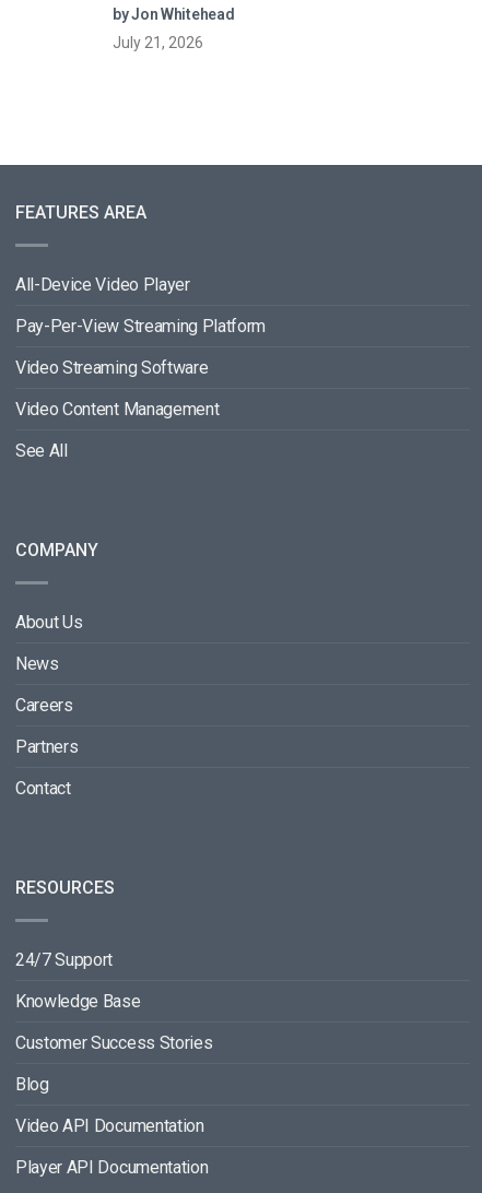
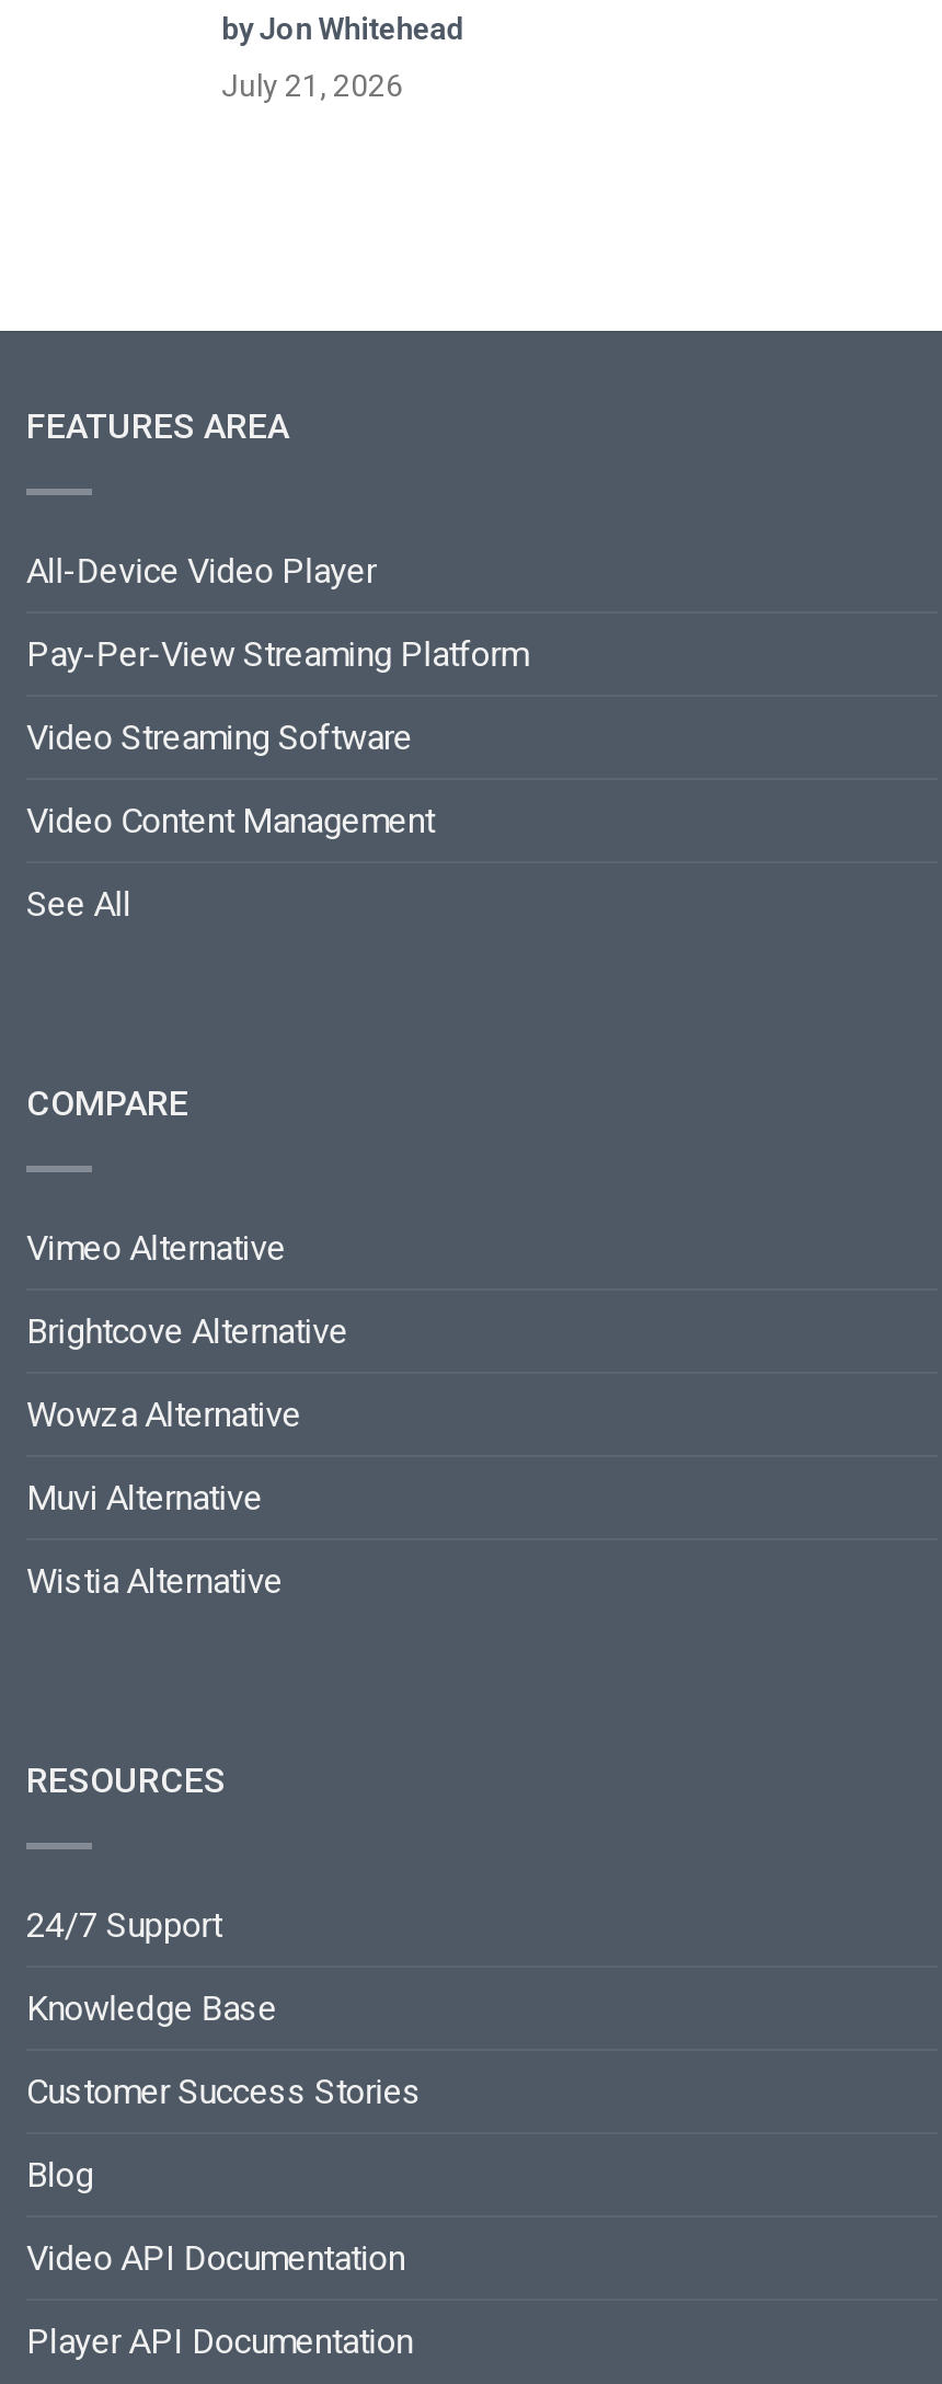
[15,539,98,560] COMPANY -> [26,1082,188,1123] COMPARE
[15,611,83,632] About Us -> [26,1226,286,1268] Vimeo Alternative
[15,653,59,674] News -> [26,1310,348,1351] Brightcove Alternative
[15,694,73,715] Careers -> [26,1393,301,1435] Wowza Alternative
[15,736,78,757] Partners -> [26,1476,263,1518] Muvi Alternative
[15,778,71,798] Contact -> [26,1559,283,1601] Wistia Alternative

